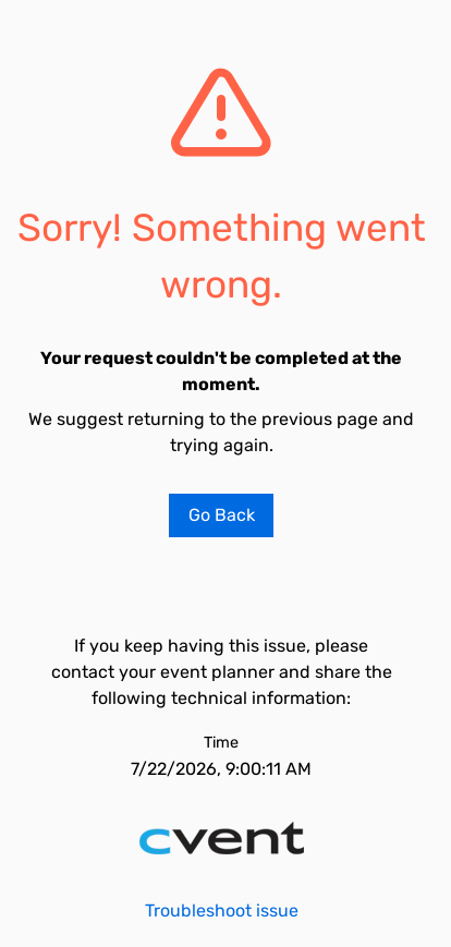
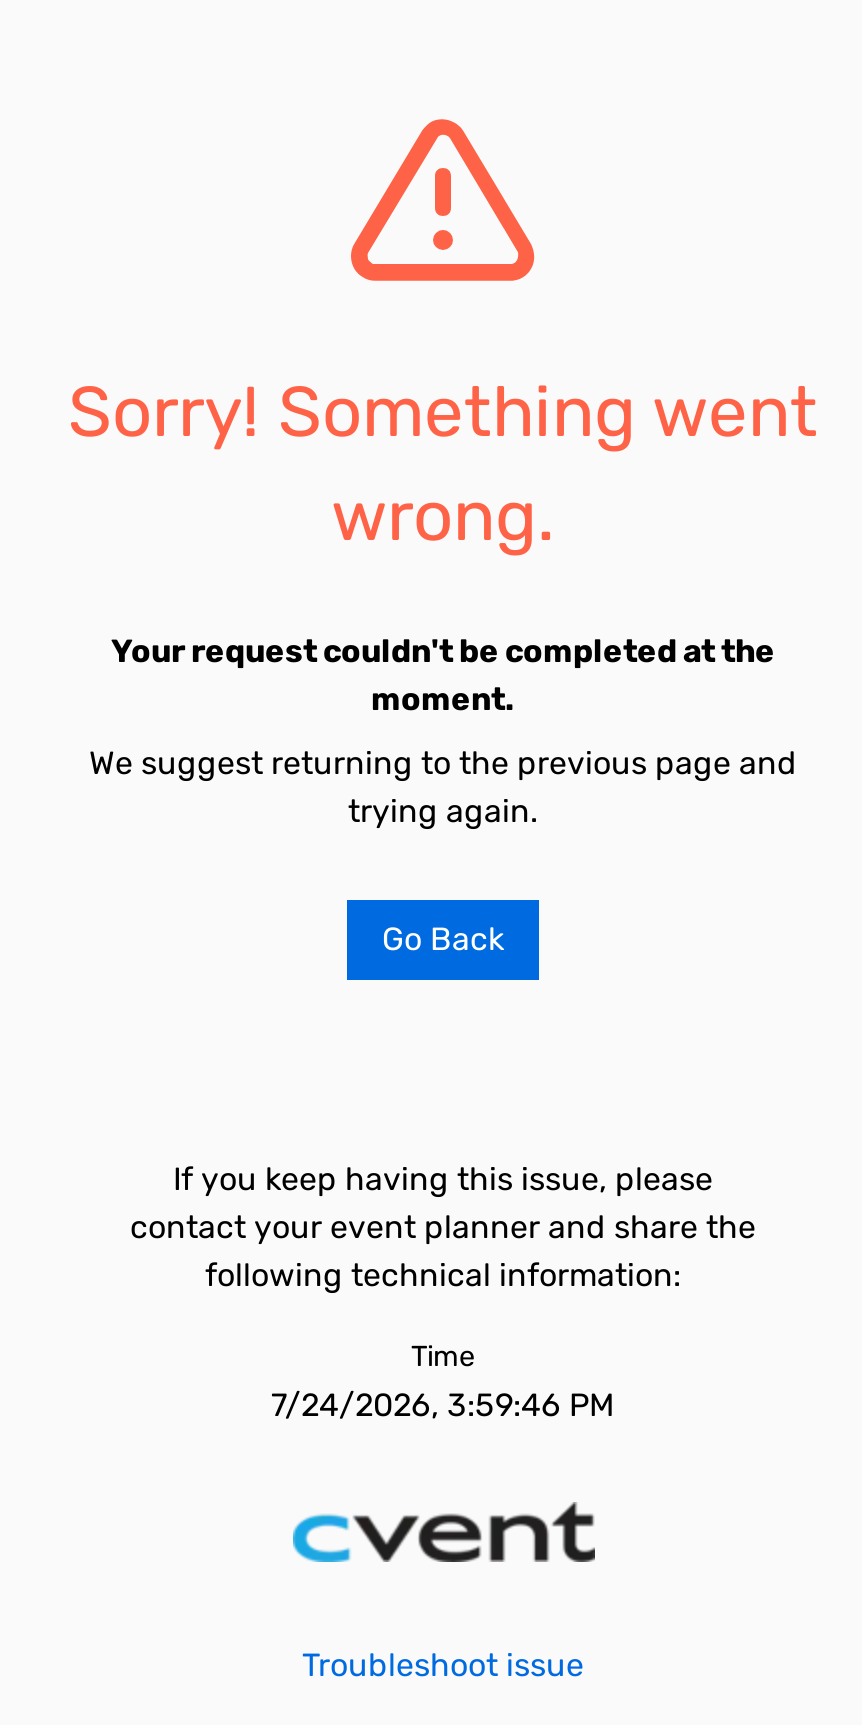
[131,758,312,779] 7/22/2026, 9:00:11 AM -> [271,1386,615,1424] 7/24/2026, 3:59:46 PM

